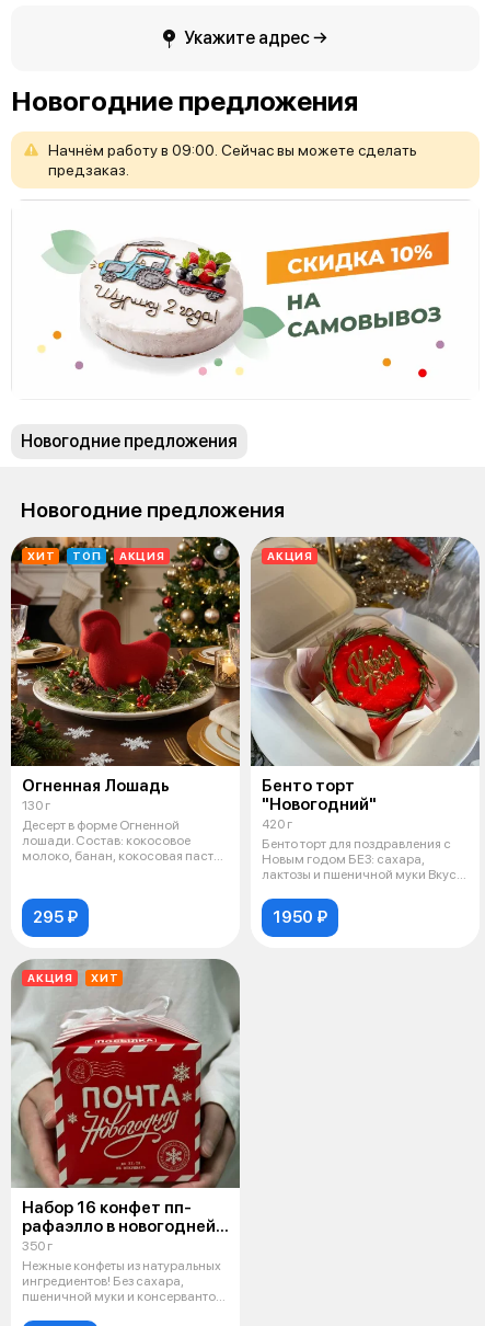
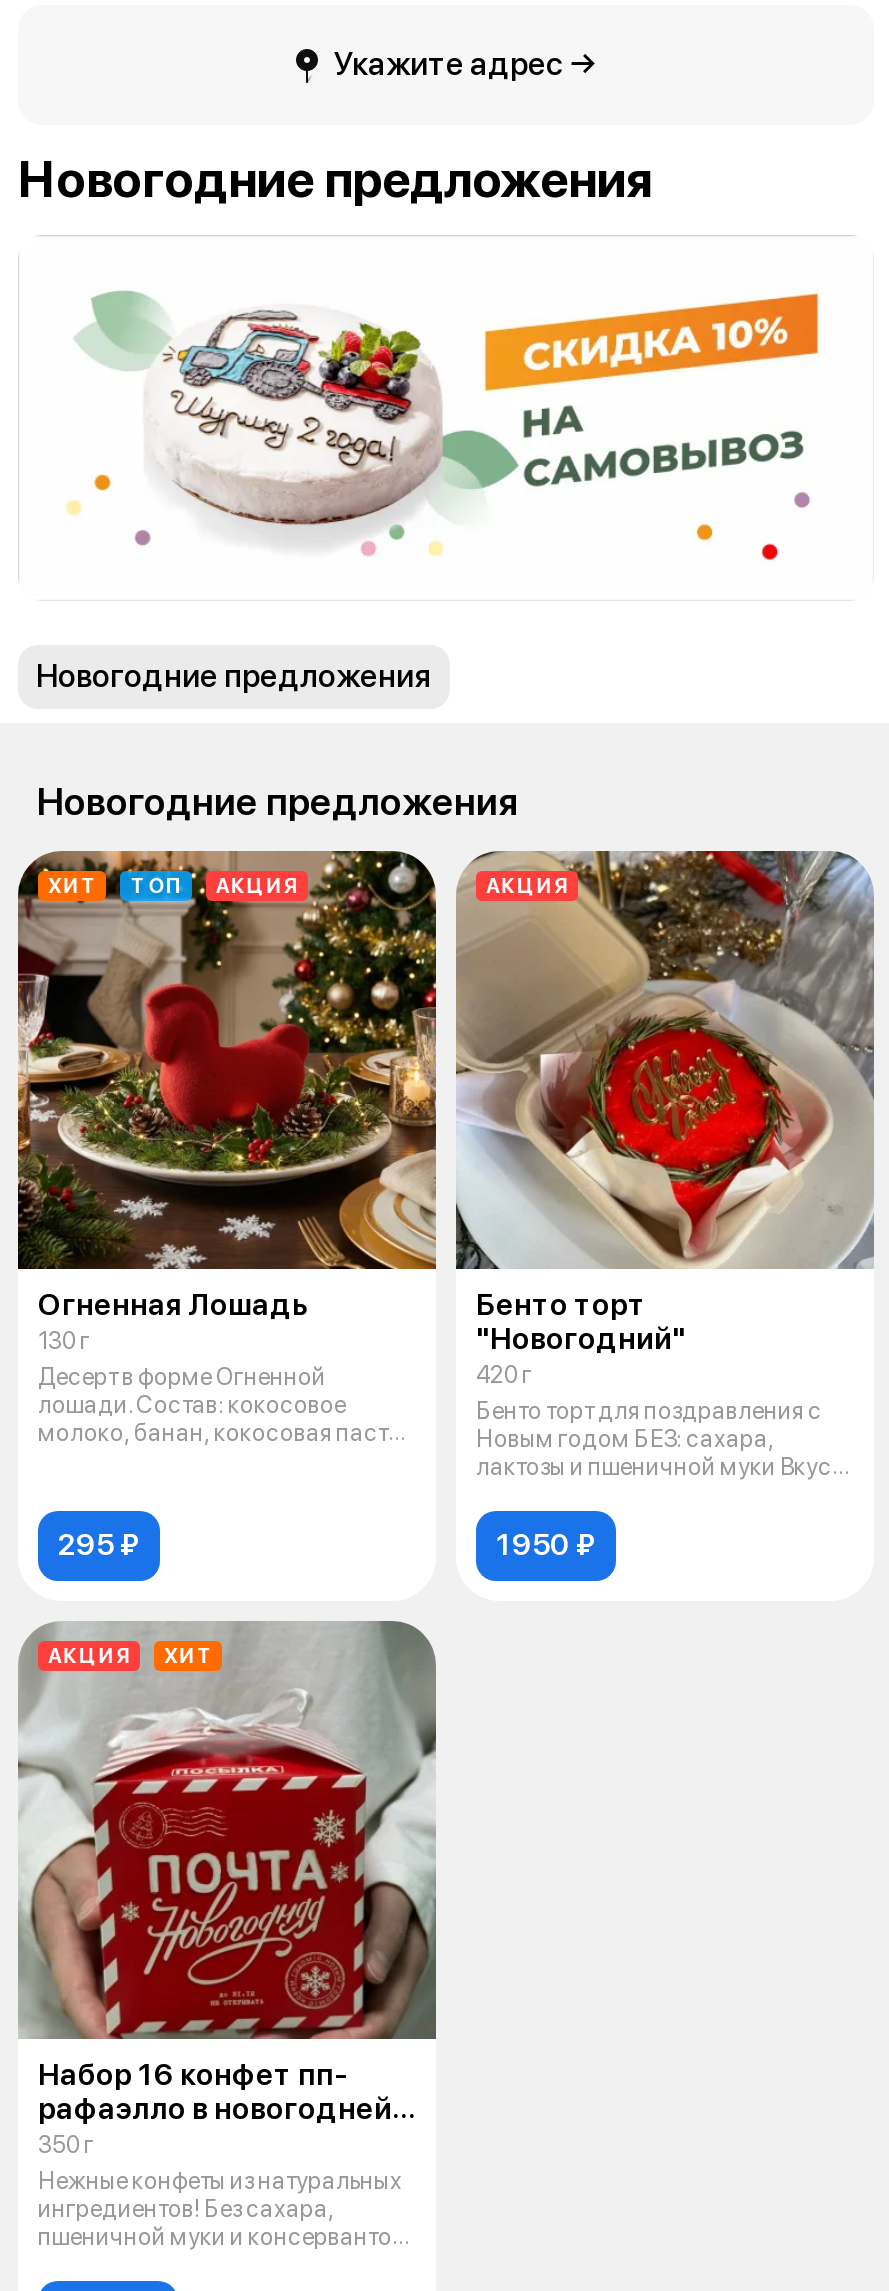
[48,141,417,179] Начнём работу в 09:00. Сейчас вы можете сделать | предзаказ. -> none

